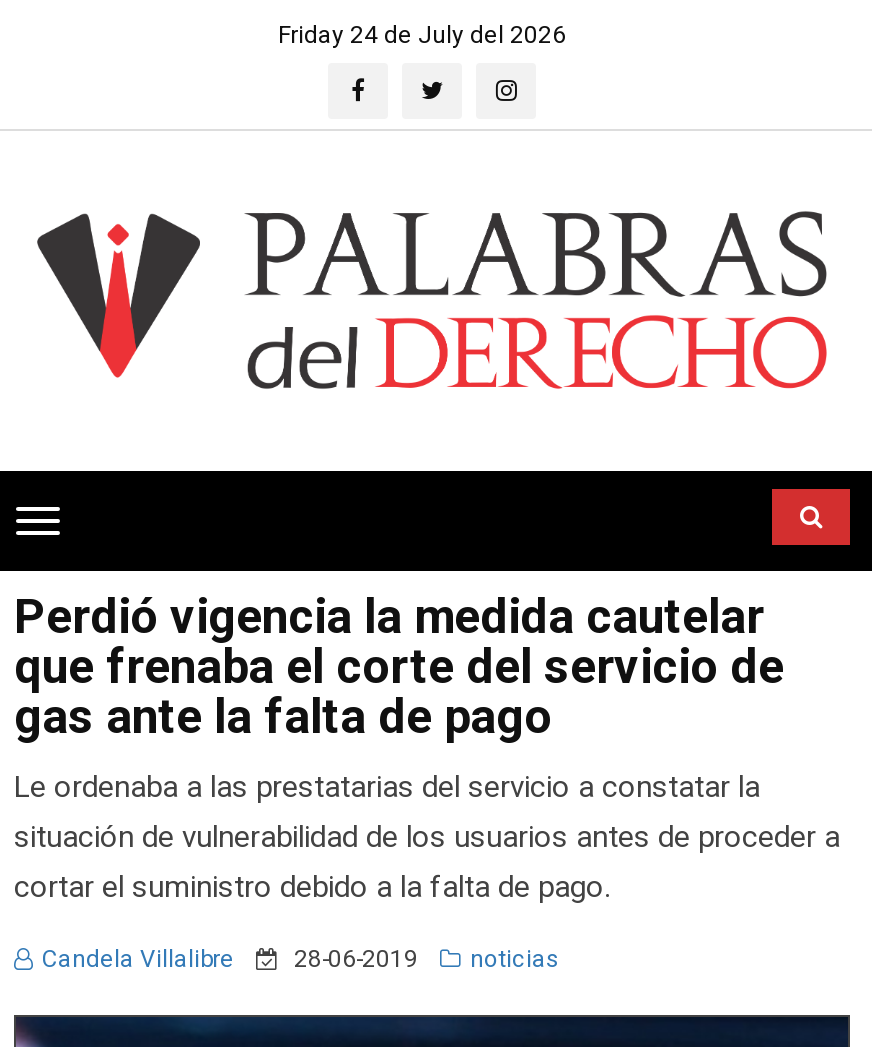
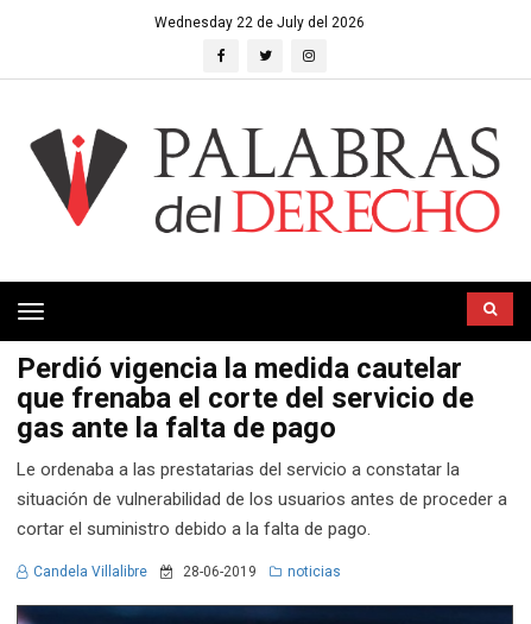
[278,21,566,49] Friday 24 de July del 2026 -> [154,14,364,31] Wednesday 22 de July del 2026

